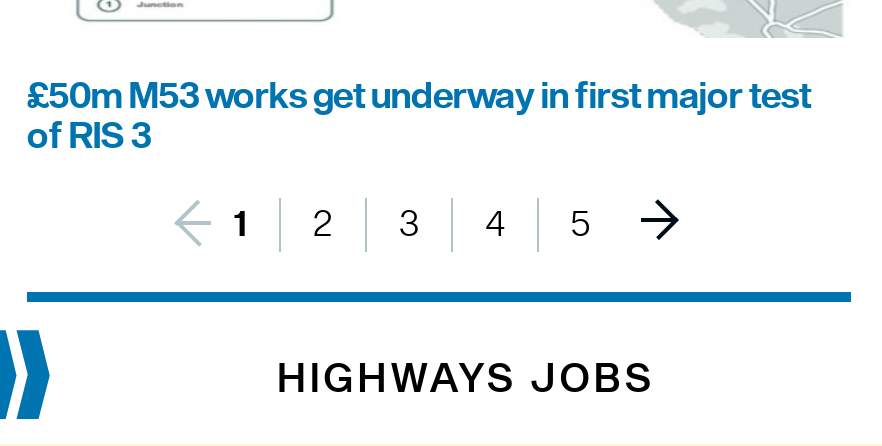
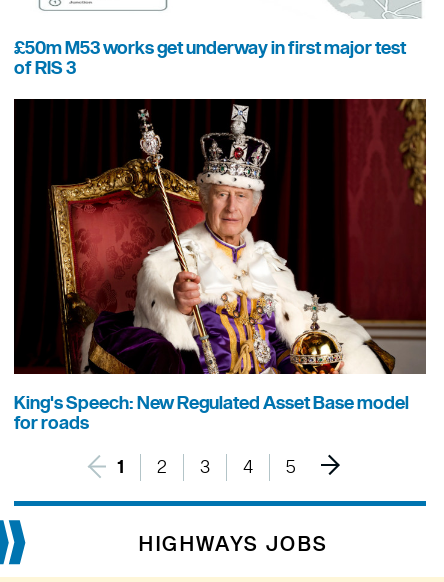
none -> [13,98,427,437] [image] | King's Speech: New Regulated Asset Base model | for roads

